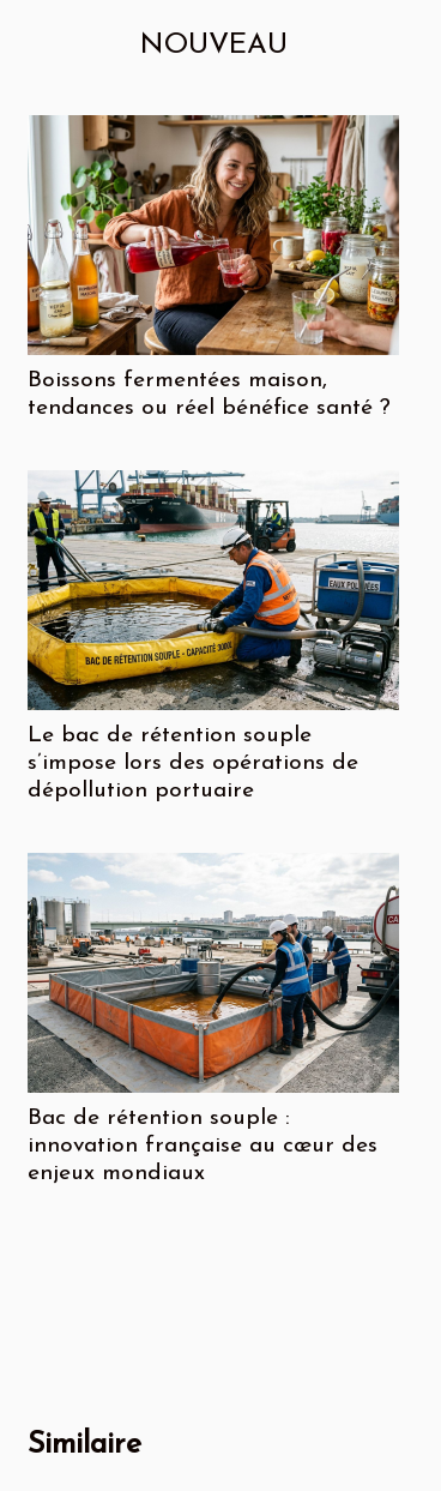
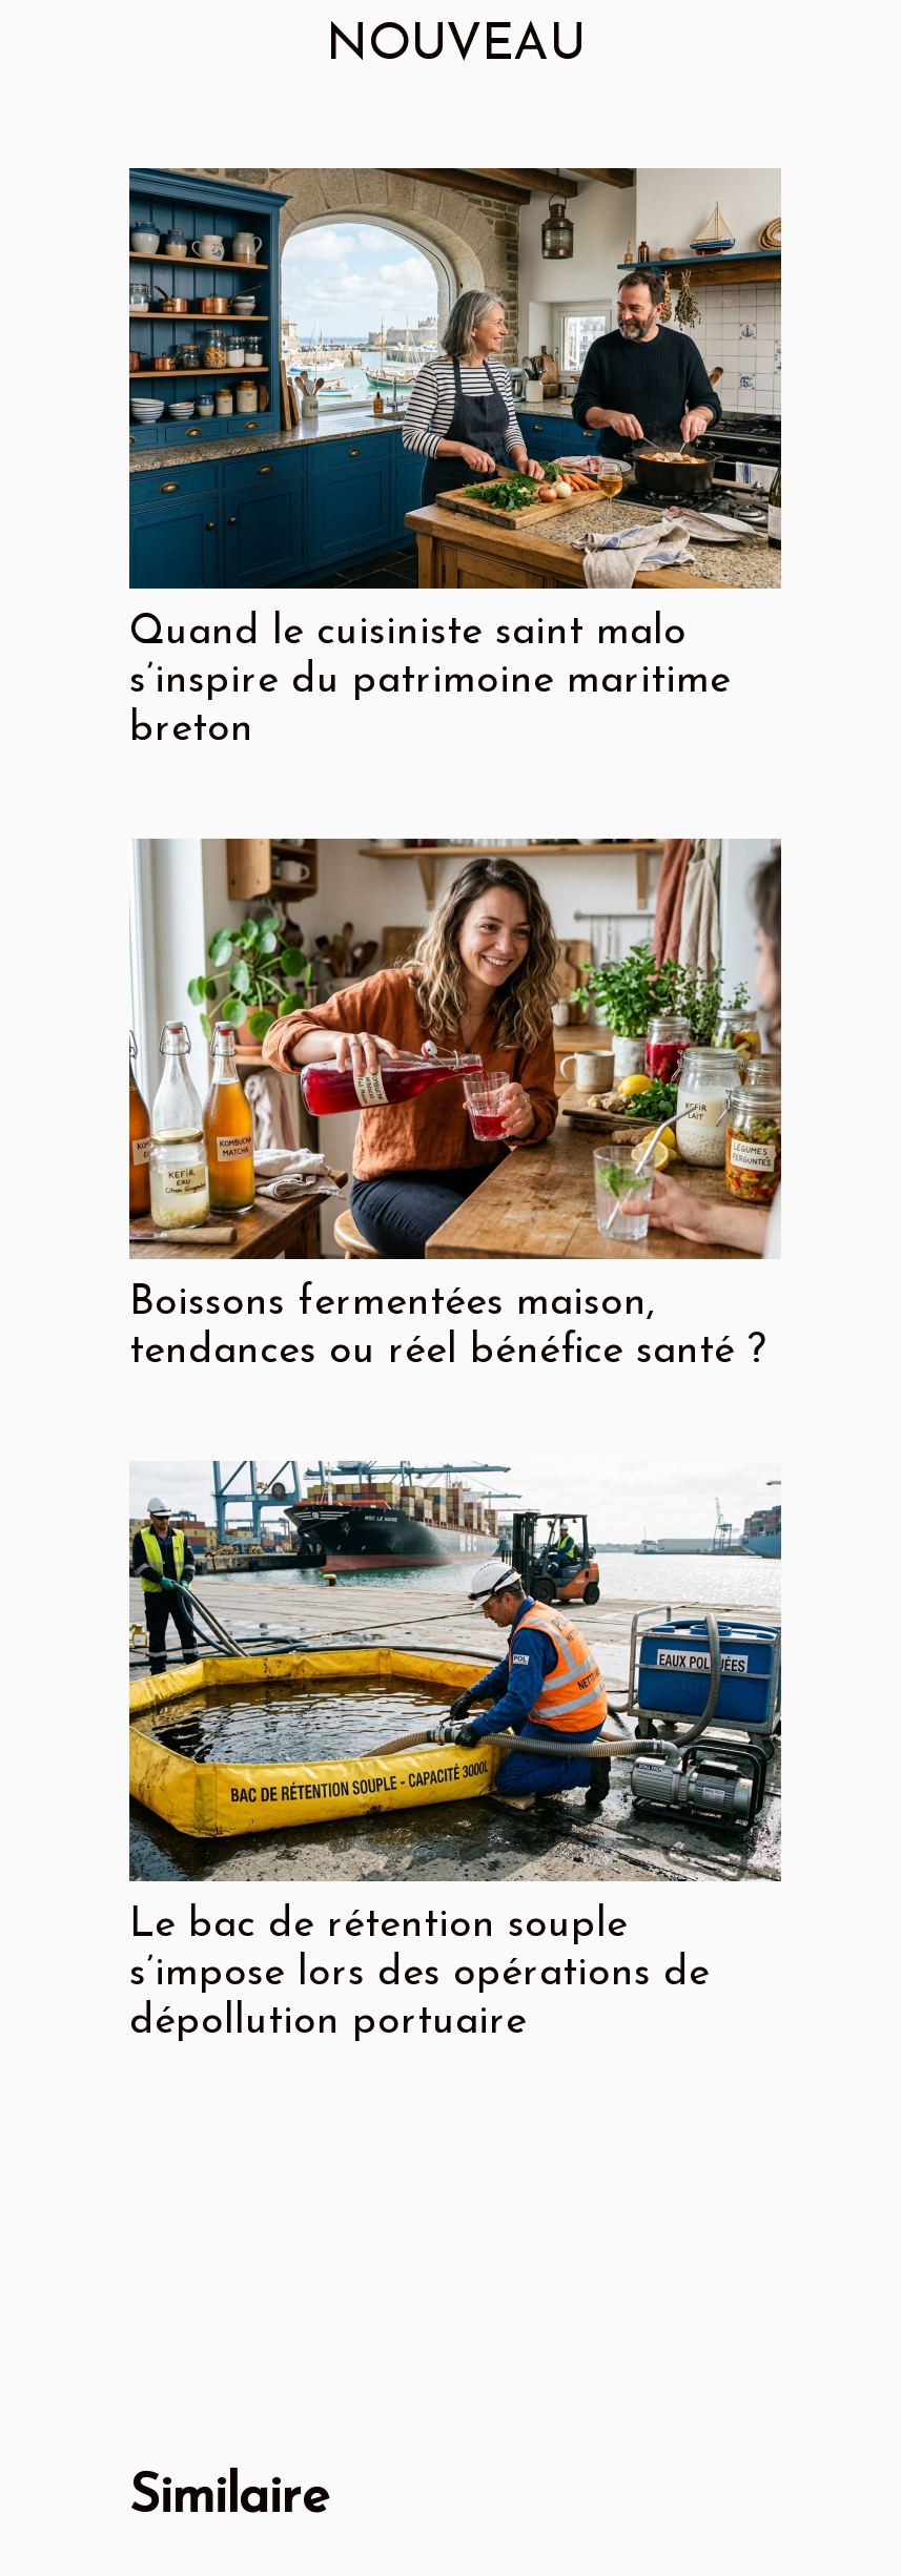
none -> [127,166,783,751] [image] | Quand le cuisiniste saint malo | s’inspire du patrimoine maritime | breton
moved [25,113,401,803] -> [125,834,785,2044]: [image] | Boissons fermentées maison, | tendances ou réel bénéfice santé ? | Le bac de rétention souple | s’impose lors des opérations de | dépollution portuaire
[26,853,400,1185] [image] | Bac de rétention souple : | innovation française au cœur des | enjeux mondiaux -> none

